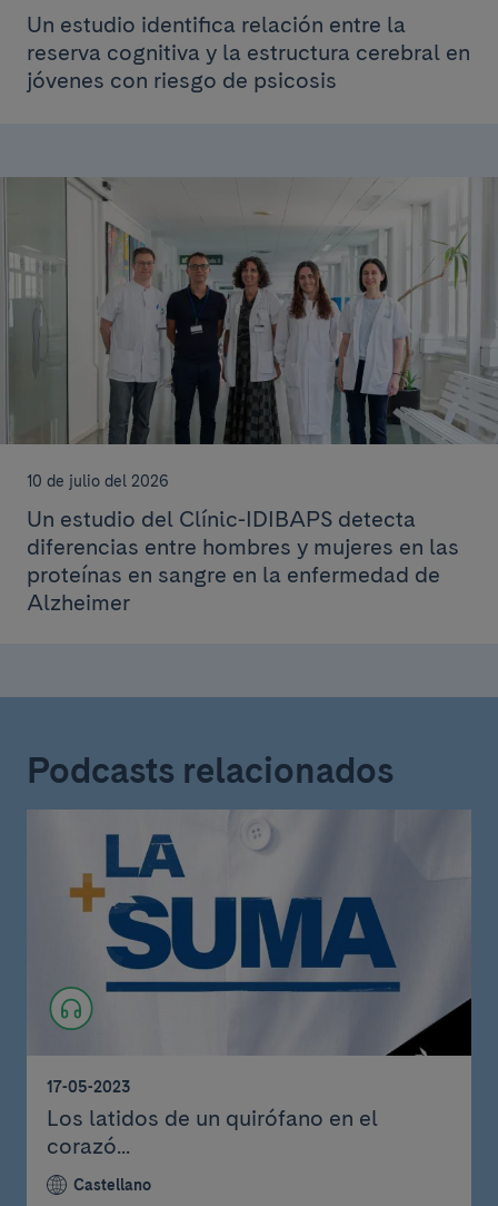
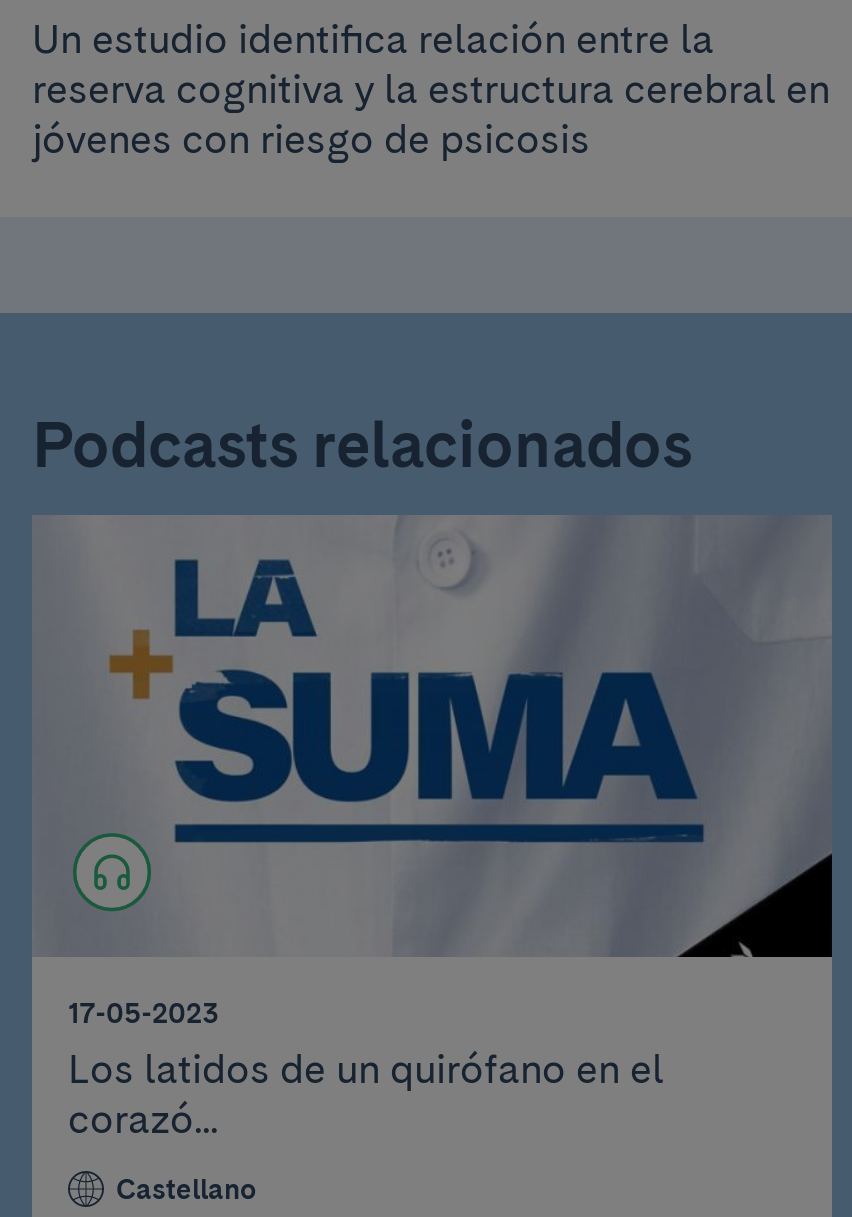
[3,177,495,615] [image] | 10 de julio del 2026 | Un estudio del Clínic-IDIBAPS detecta | diferencias entre hombres y mujeres en las | proteínas en sangre en la enfermedad de | Alzheimer -> none

